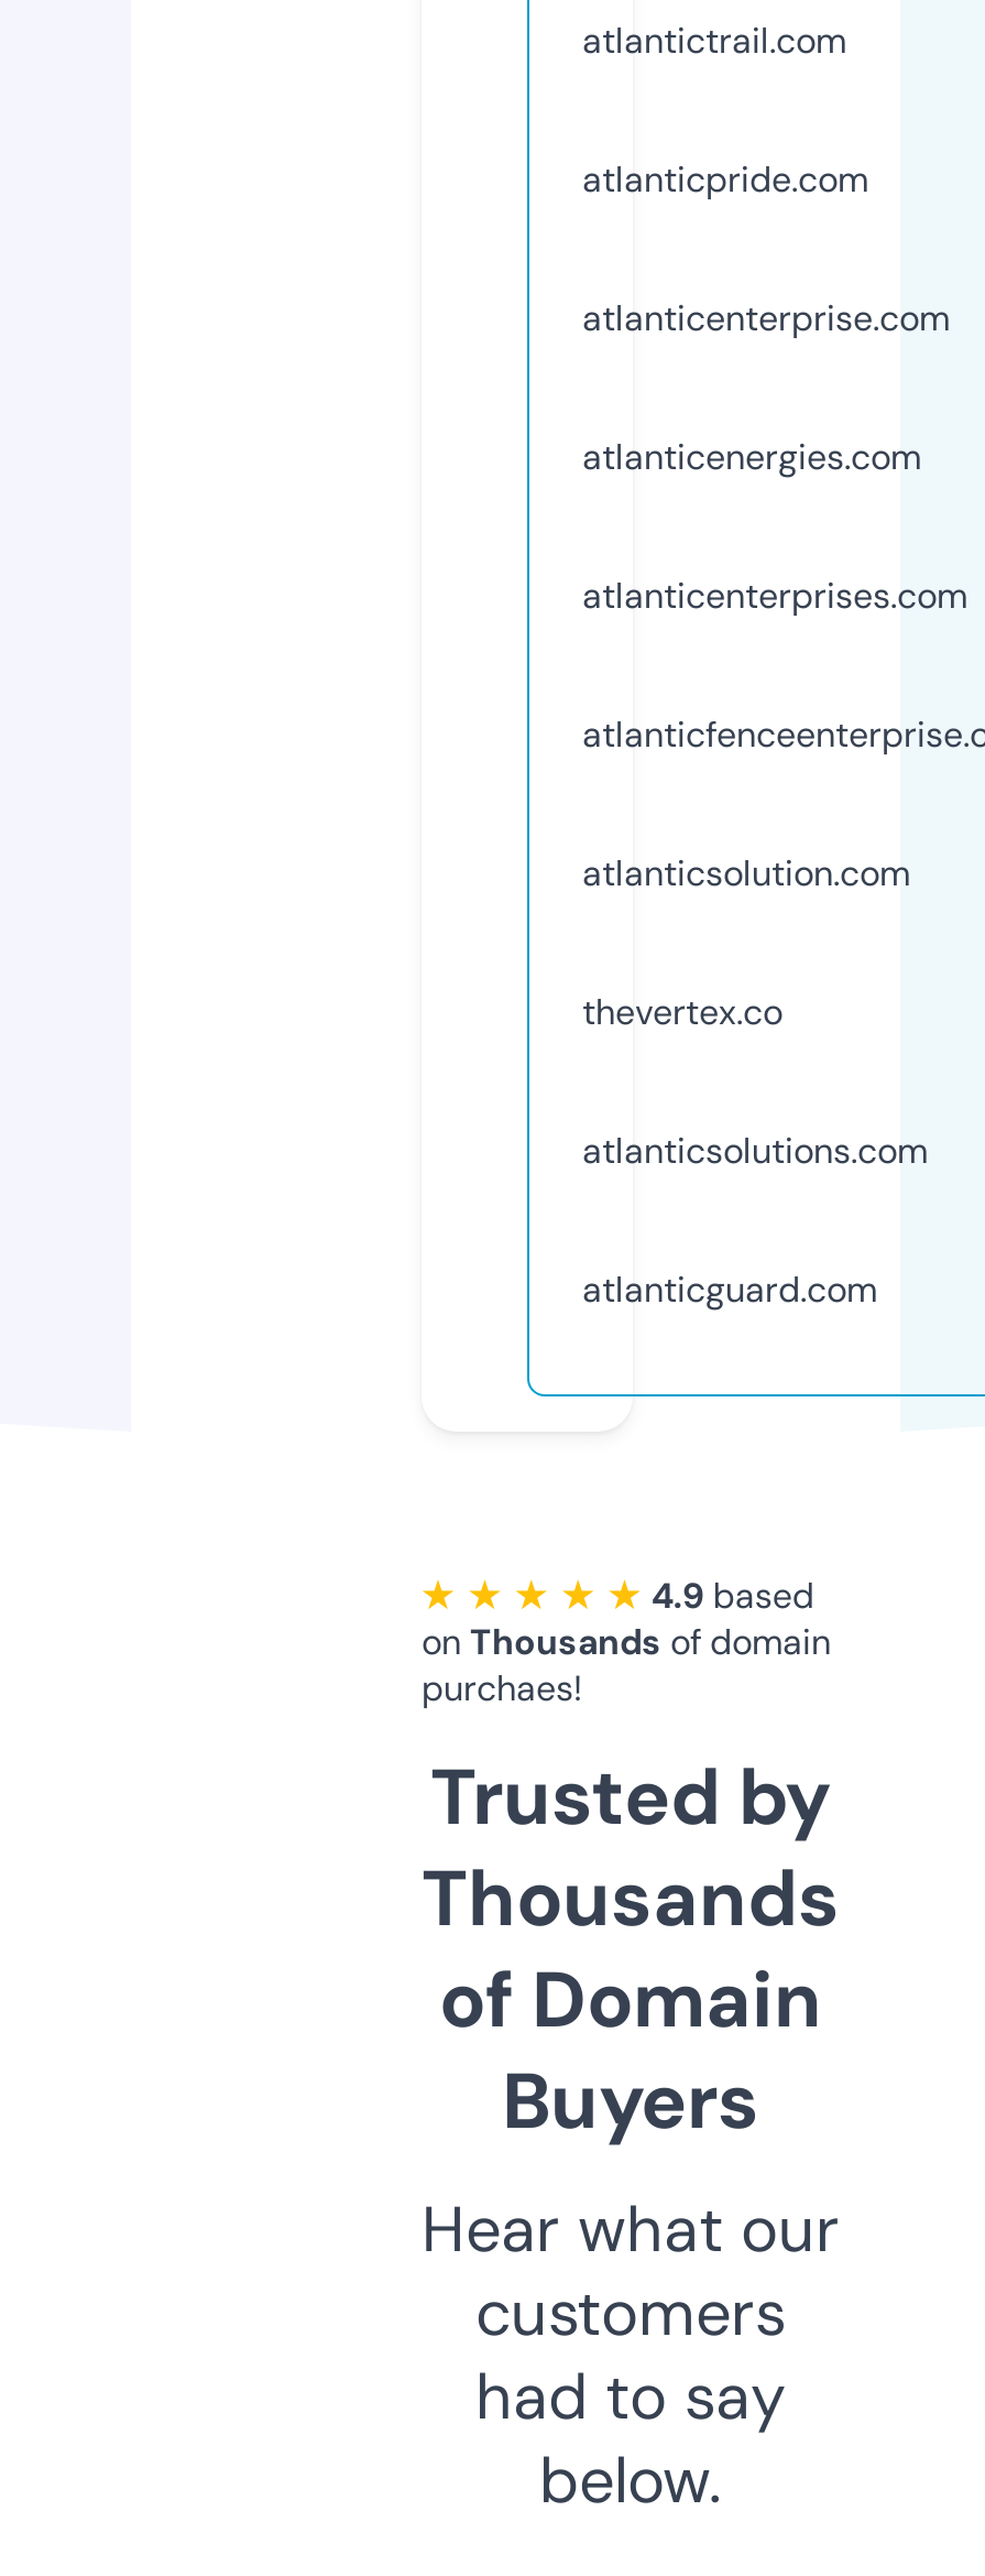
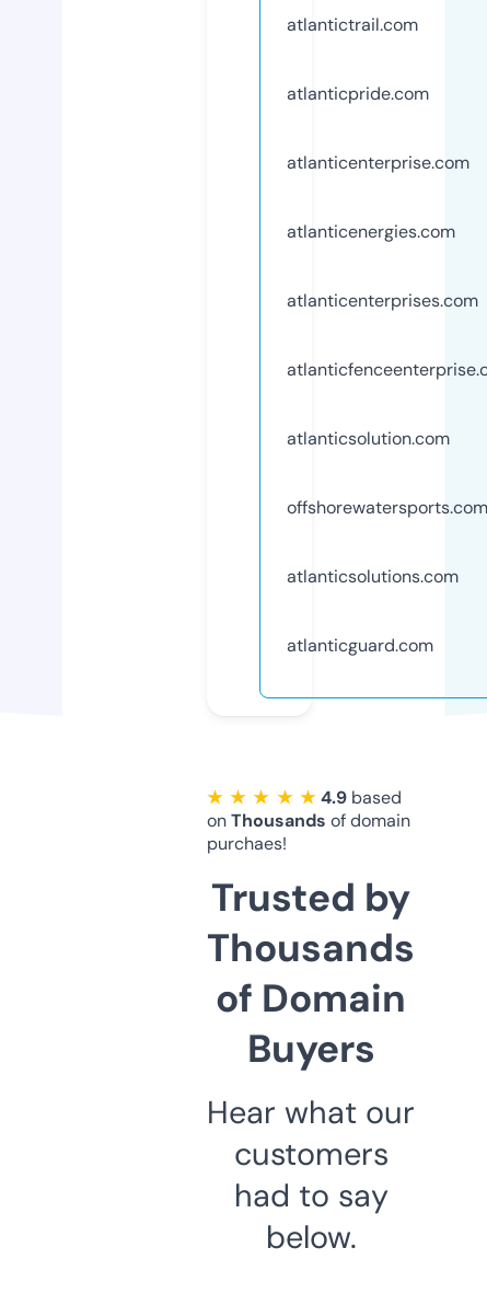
[582,990,782,1036] thevertex.co -> [287,496,487,519] offshorewatersports.com

